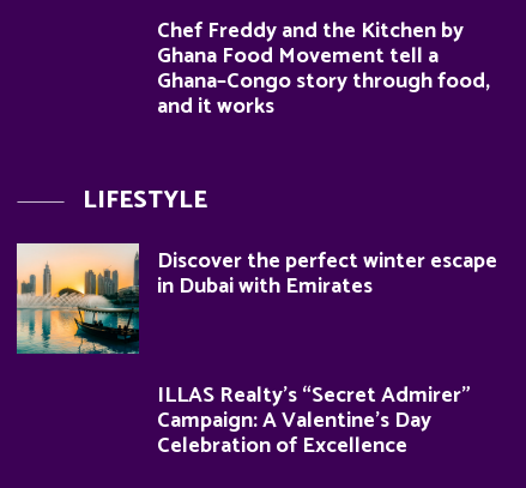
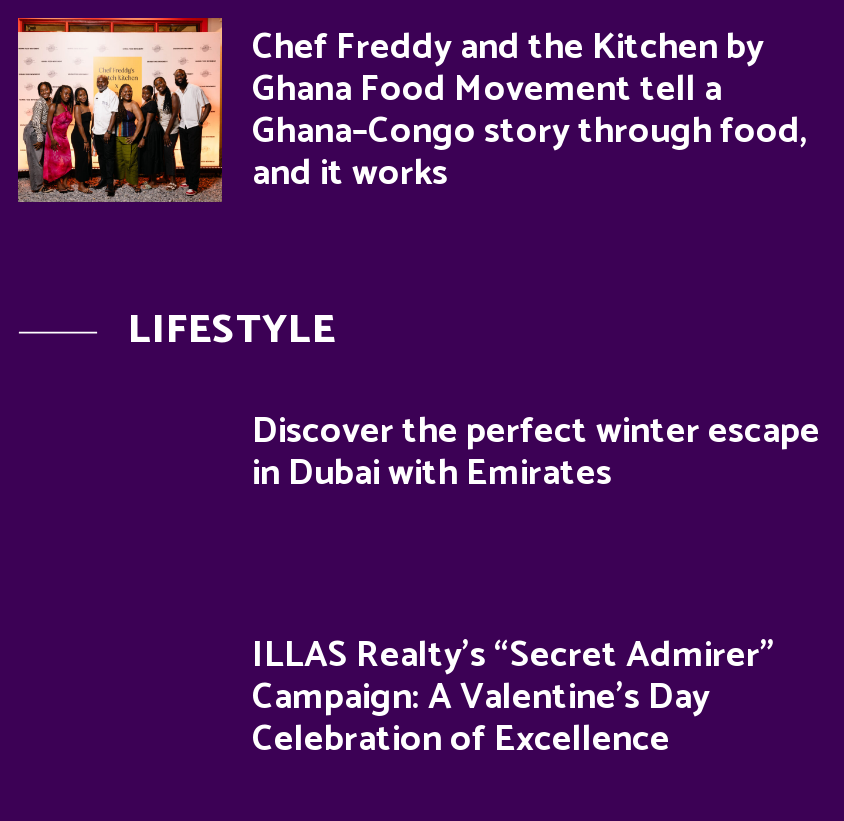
none -> [16,16,224,204] [image]
[16,242,140,355] [image] -> none

